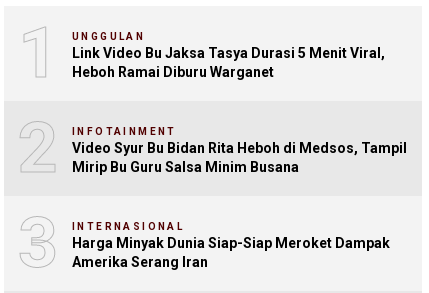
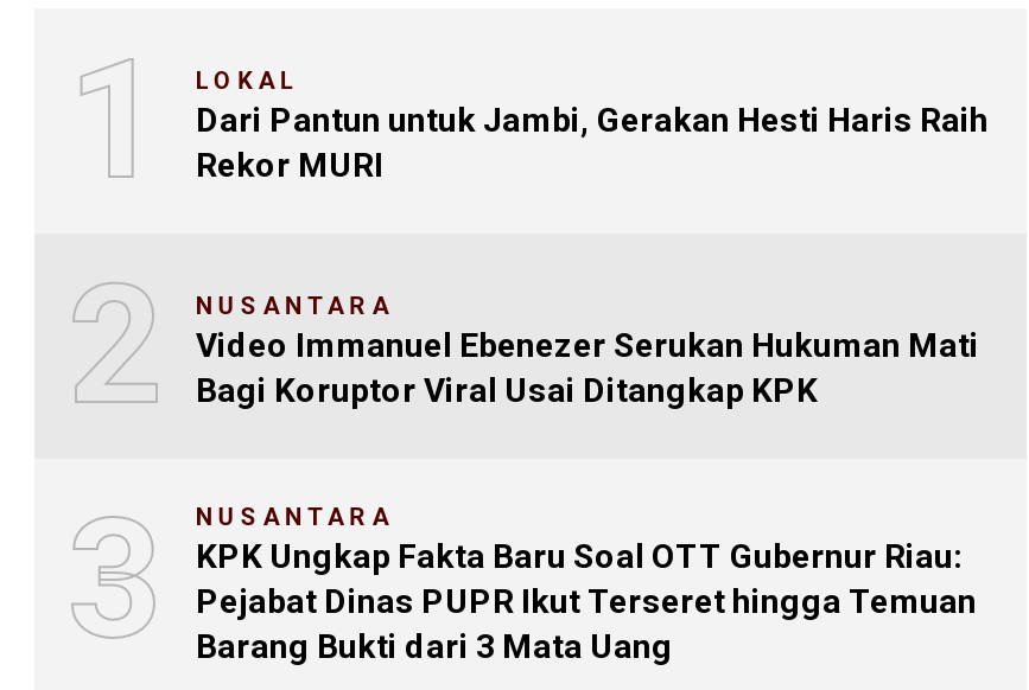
[72,30,385,79] UNGGULAN | Link Video Bu Jaksa Tasya Durasi 5 Menit Viral, | Heboh Ramai Diburu Warganet -> [196,66,989,183] LOKAL | Dari Pantun untuk Jambi, Gerakan Hesti Haris Raih | Rekor MURI
[72,125,407,174] INFOTAINMENT | Video Syur Bu Bidan Rita Heboh di Medsos, Tampil | Mirip Bu Guru Salsa Minim Busana -> [196,292,979,408] NUSANTARA | Video Immanuel Ebenezer Serukan Hukuman Mati | Bagi Koruptor Viral Usai Ditangkap KPK
[72,220,390,269] INTERNASIONAL | Harga Minyak Dunia Siap-Siap Meroket Dampak | Amerika Serang Iran -> [196,504,977,665] NUSANTARA | KPK Ungkap Fakta Baru Soal OTT Gubernur Riau: | Pejabat Dinas PUPR Ikut Terseret hingga Temuan | Barang Bukti dari 3 Mata Uang

